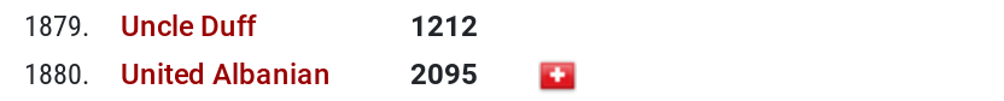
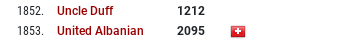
[24,10,256,44] 1879. Uncle Duff -> [17,4,113,18] 1852. Uncle Duff
[24,58,331,92] 1880. United Albanian -> [17,24,144,38] 1853. United Albanian

